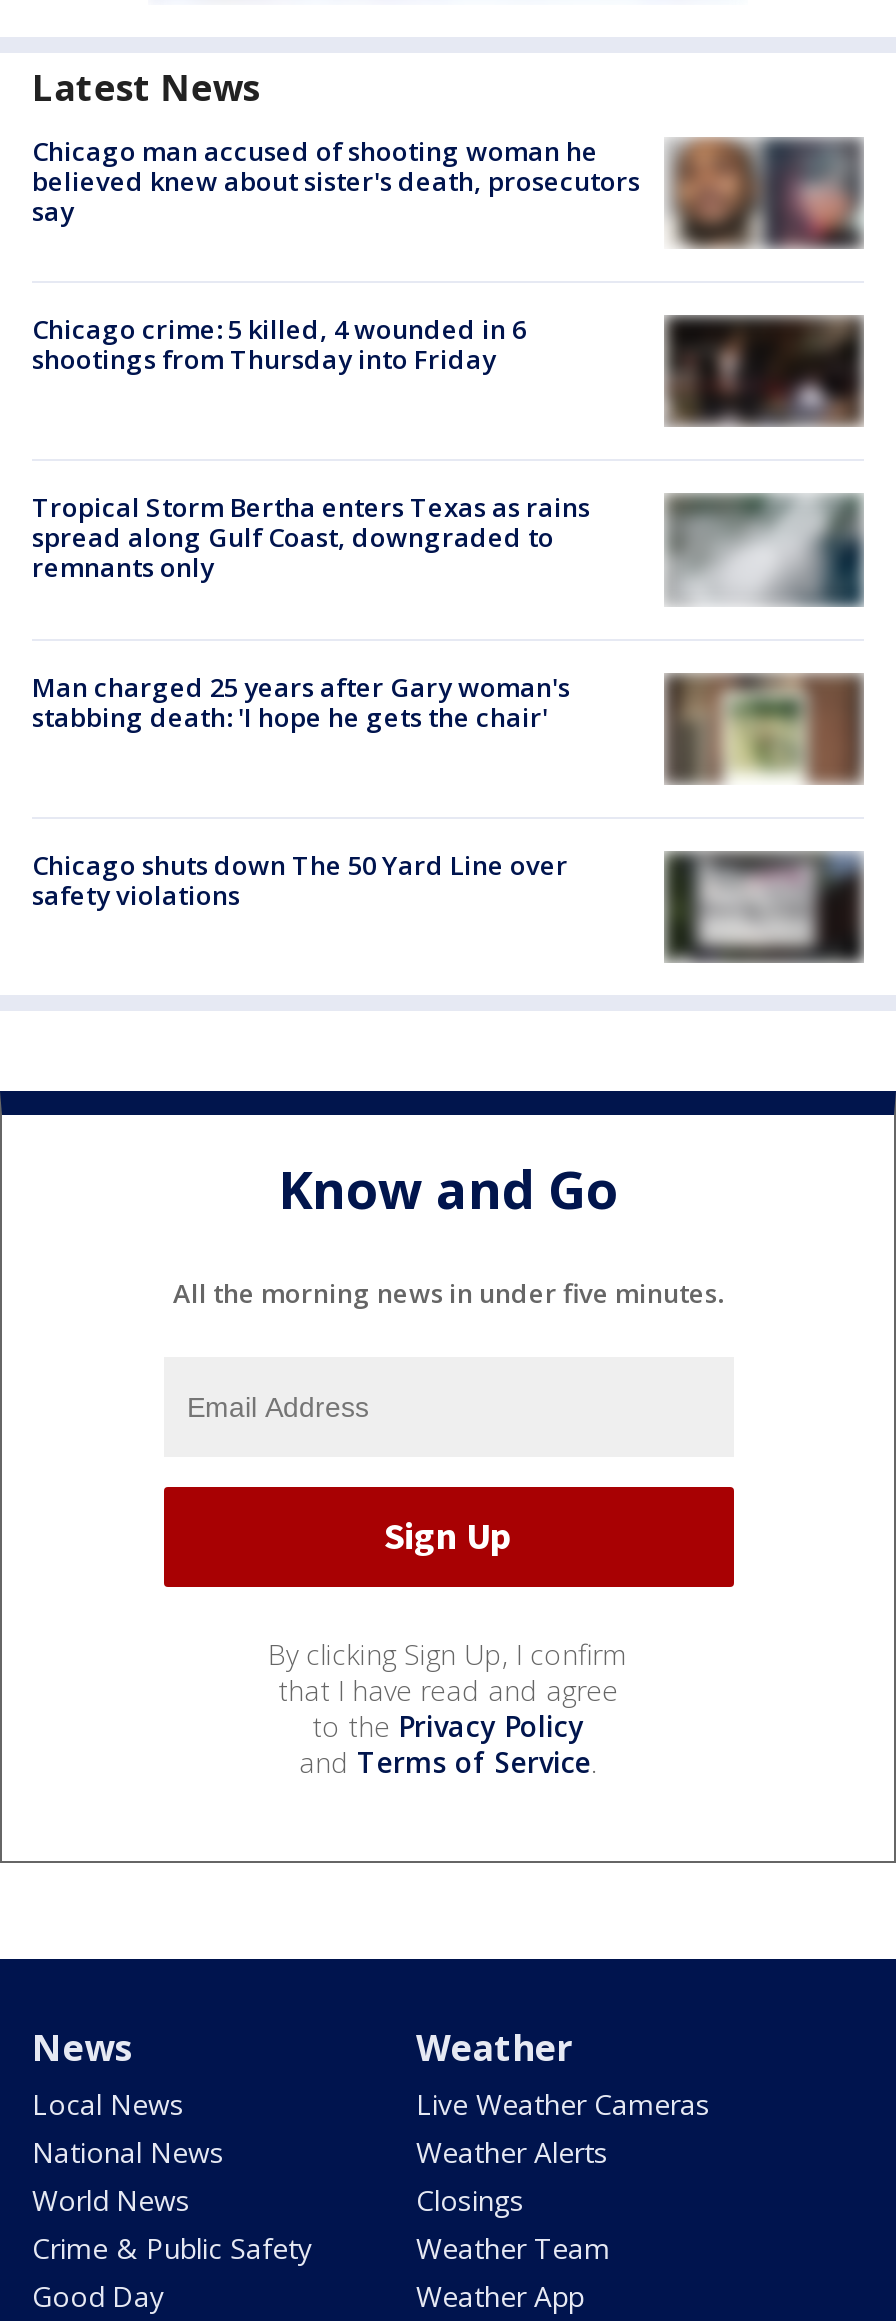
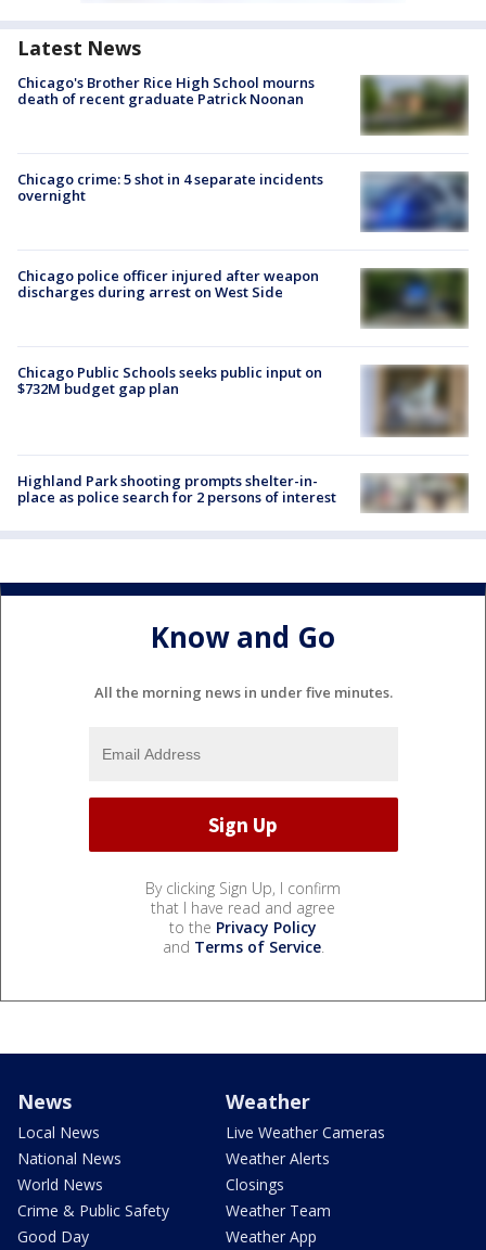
[32,133,640,229] Chicago man accused of shooting woman he | believed knew about sister's death, prosecutors | say -> [17,72,315,108] Chicago's Brother Rice High School mourns | death of recent graduate Patrick Noonan
[666,138,860,248] [image] -> [360,76,465,136] [image]
[32,312,526,378] Chicago crime: 5 killed, 4 wounded in 6 | shootings from Thursday into Friday -> [17,169,323,205] Chicago crime: 5 shot in 4 separate incidents | overnight
[664,314,862,428] [image] -> [360,171,469,232] [image]
[32,490,862,604] [image] | Tropical Storm Bertha enters Texas as rains | spread along Gulf Coast, downgraded to | remnants only -> [17,266,469,329] [image] | Chicago police officer injured after weapon | discharges during arrest on West Side
[32,668,570,734] Man charged 25 years after Gary woman's | stabbing death: 'I hope he gets the chair' -> [17,363,322,398] Chicago Public Schools seeks public input on | $732M budget gap plan
[664,672,862,806] [image] -> [361,366,469,438] [image]
[32,847,568,913] Chicago shuts down The 50 Yard Line over | safety violations -> [17,471,336,507] Highland Park shooting prompts shelter-in- | place as police search for 2 persons of interest
[662,850,864,962] [image] -> [360,462,468,512] [image]

